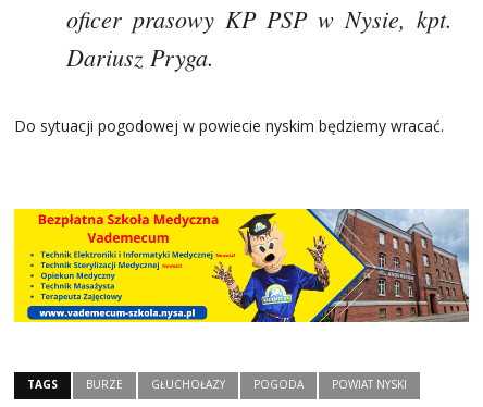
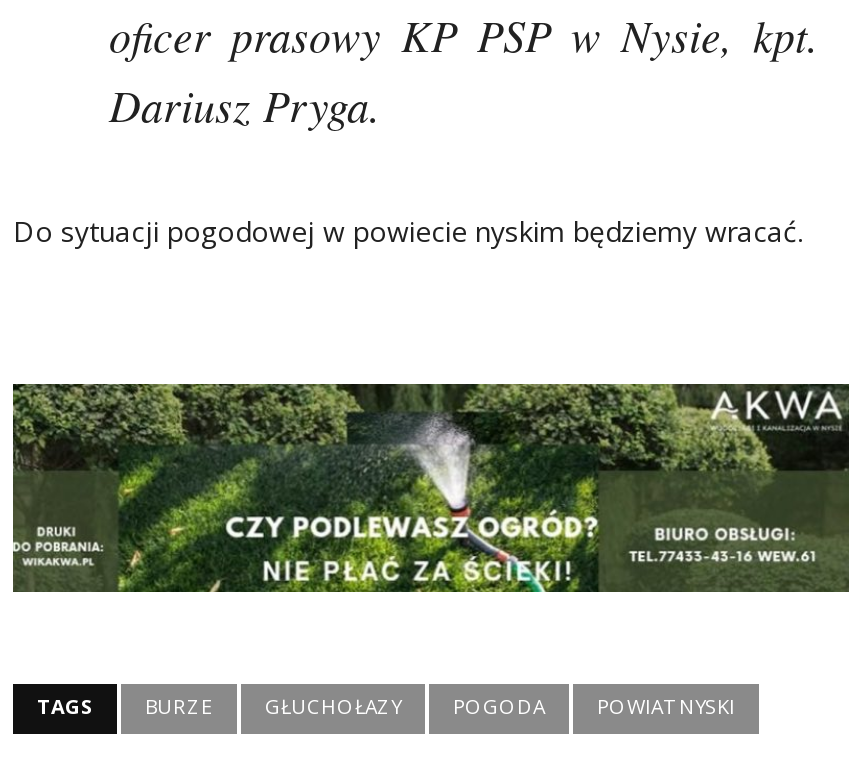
[13,208,469,323] [image] -> [11,382,851,594] [image]

